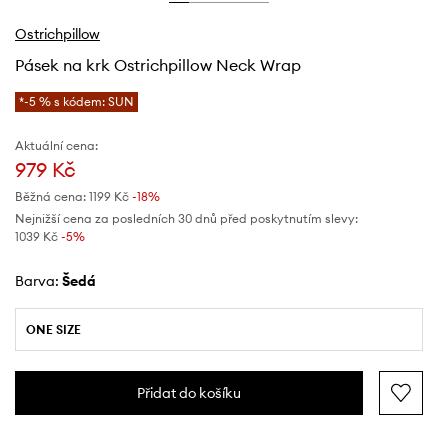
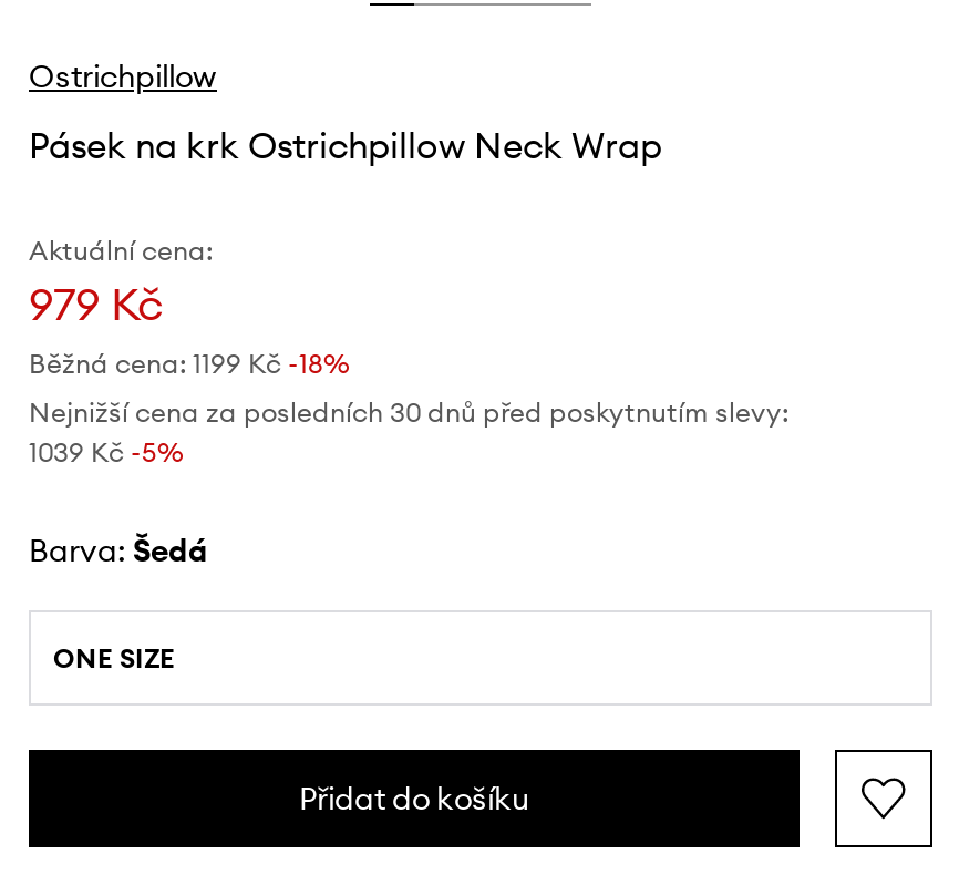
[19,94,134,109] *-5 % s kódem: SUN -> none

